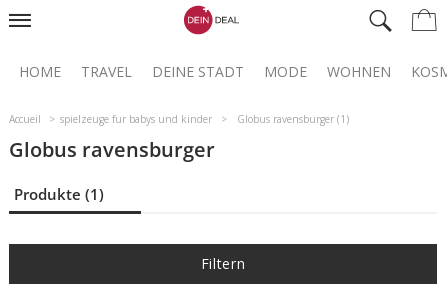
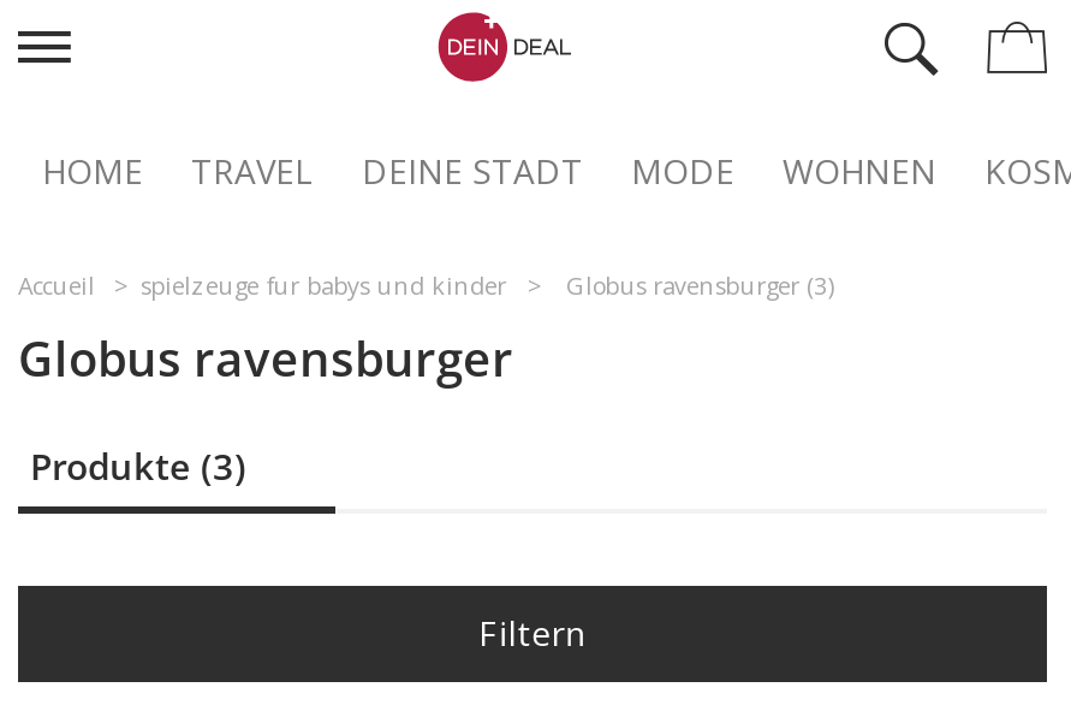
[237,112,349,126] Globus ravensburger (1) -> [566,268,835,302] Globus ravensburger (3)
[14,184,104,204] Produkte (1) -> [30,442,246,490] Produkte (3)

